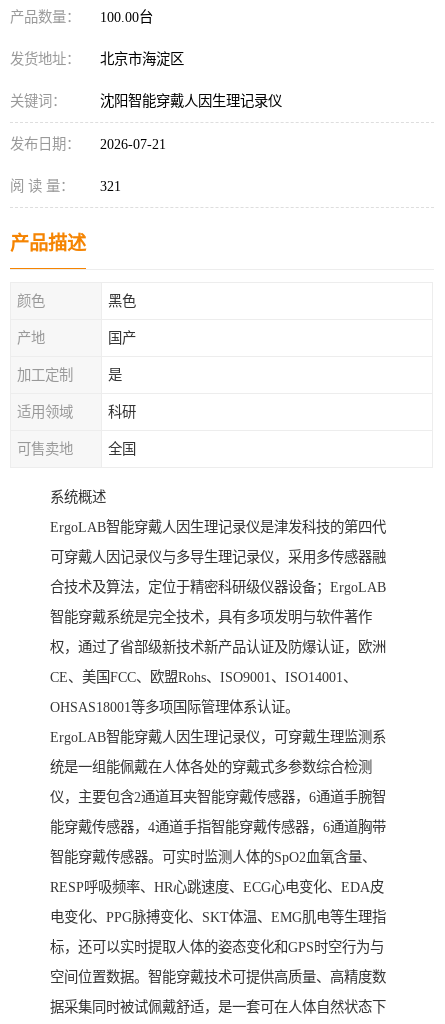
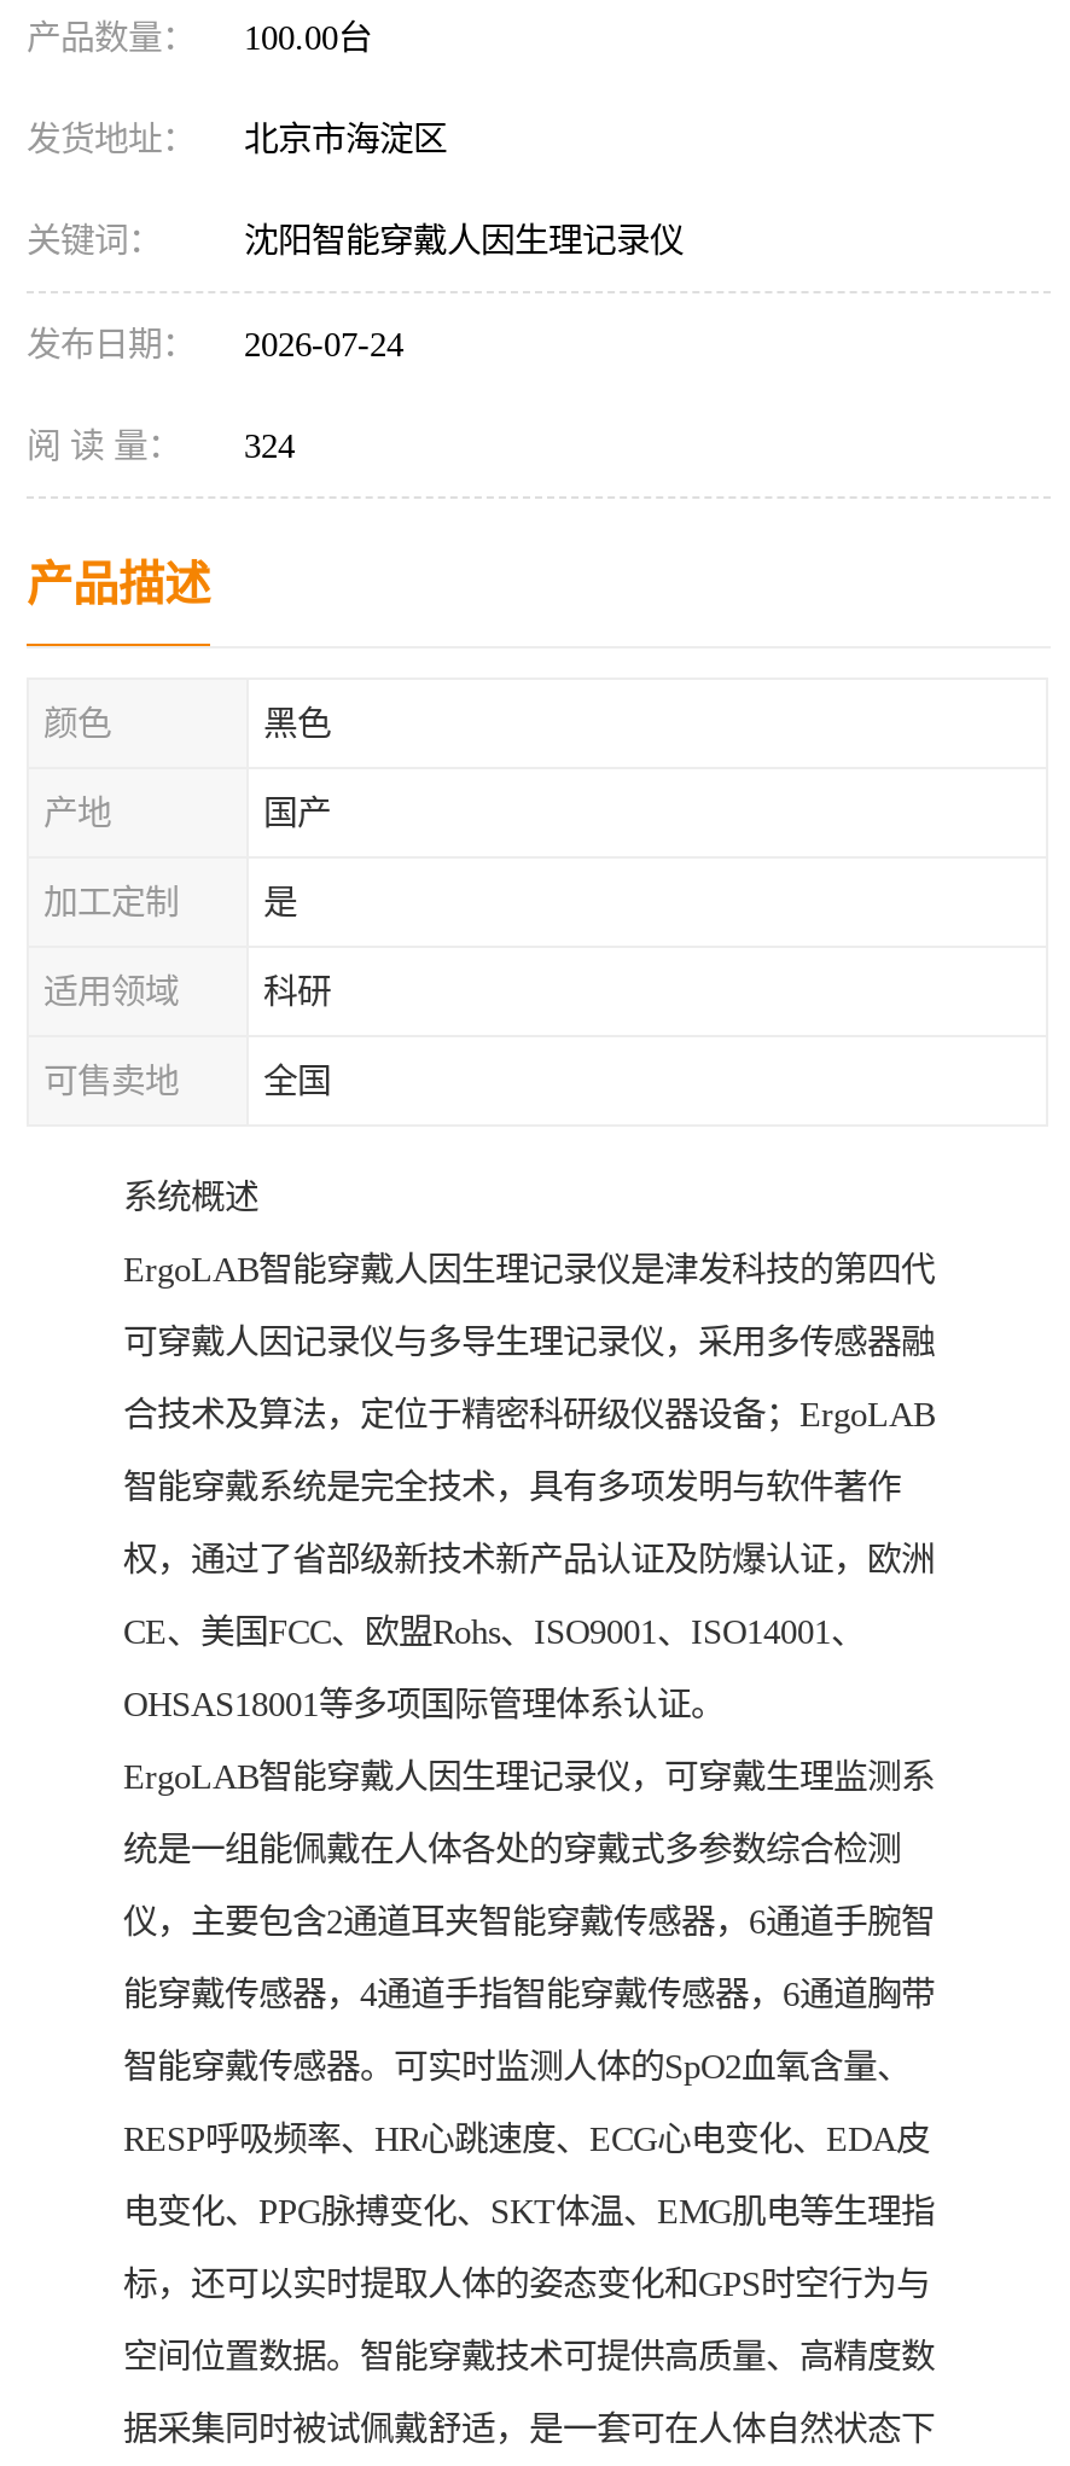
[10,136,166,152] 发布日期： 2026-07-21 -> [27,325,403,363] 发布日期： 2026-07-24
[10,178,121,194] 阅 读 量： 321 -> [27,426,295,465] 阅 读 量： 324

